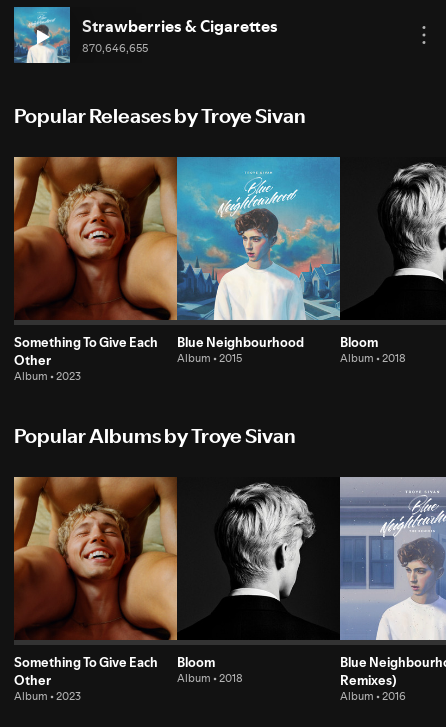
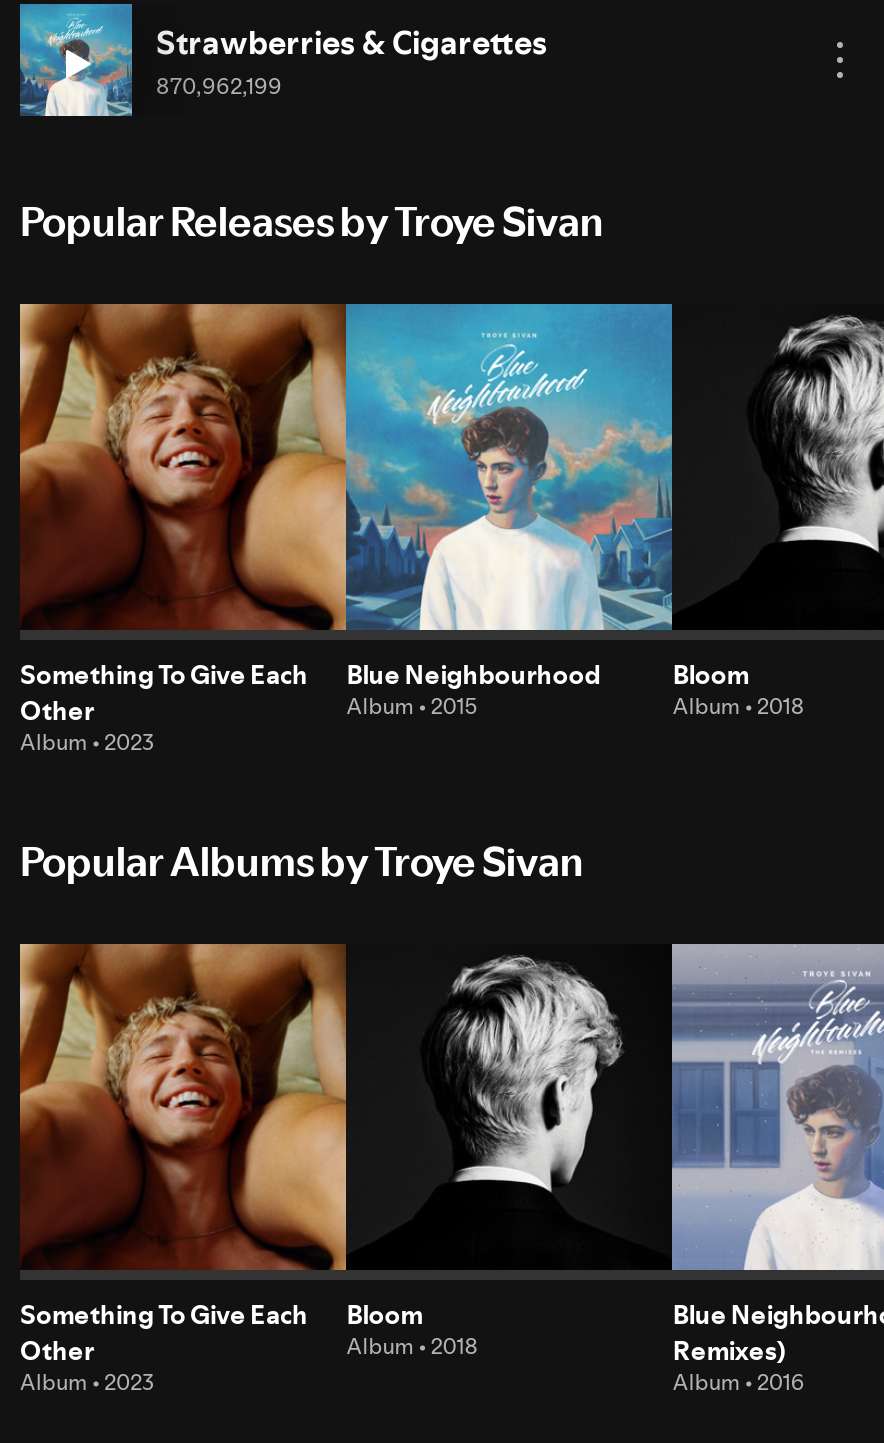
[82,41,148,56] 870,646,655 -> [156,72,282,102] 870,962,199

